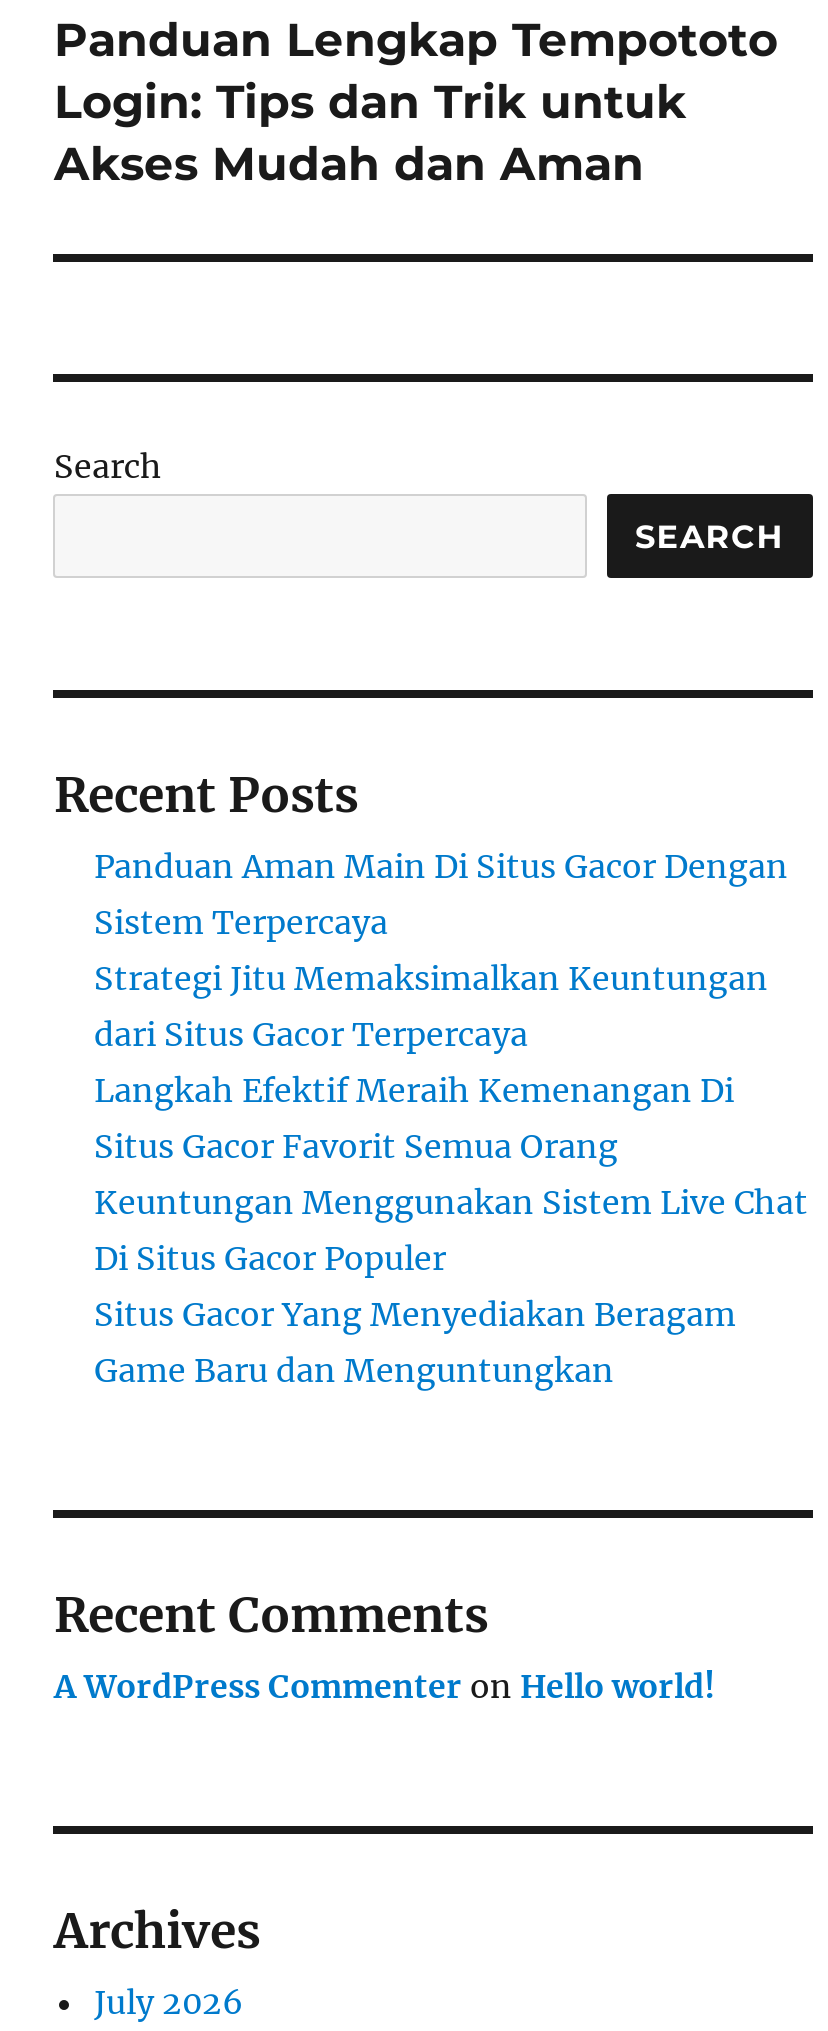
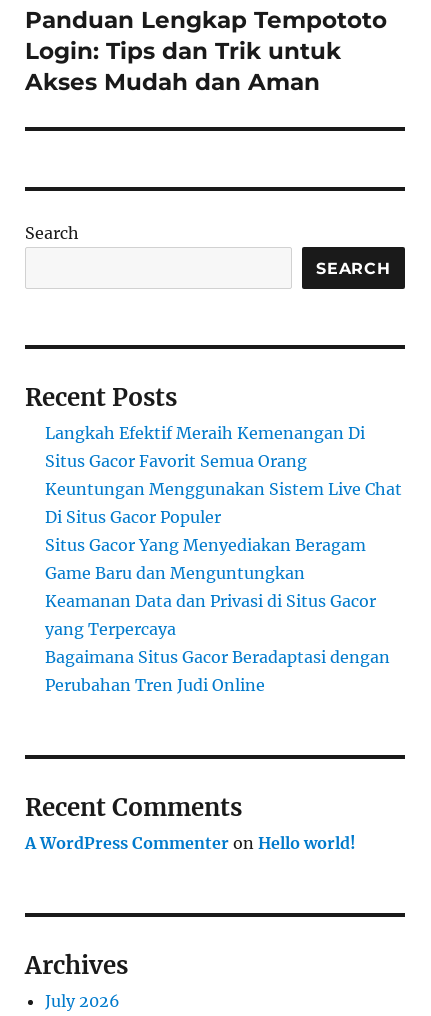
[94,846,788,1054] Panduan Aman Main Di Situs Gacor Dengan | Sistem Terpercaya | Strategi Jitu Memaksimalkan Keuntungan | dari Situs Gacor Terpercaya -> none
moved [94,1070,808,1390] -> [45,423,402,583]: Langkah Efektif Meraih Kemenangan Di | Situs Gacor Favorit Semua Orang | Keuntungan Menggunakan Sistem Live Chat | Di Situs Gacor Populer | Situs Gacor Yang Menyediakan Beragam | Game Baru dan Menguntungkan
none -> [45,591,390,695] Keamanan Data dan Privasi di Situs Gacor | yang Terpercaya | Bagaimana Situs Gacor Beradaptasi dengan | Perubahan Tren Judi Online

